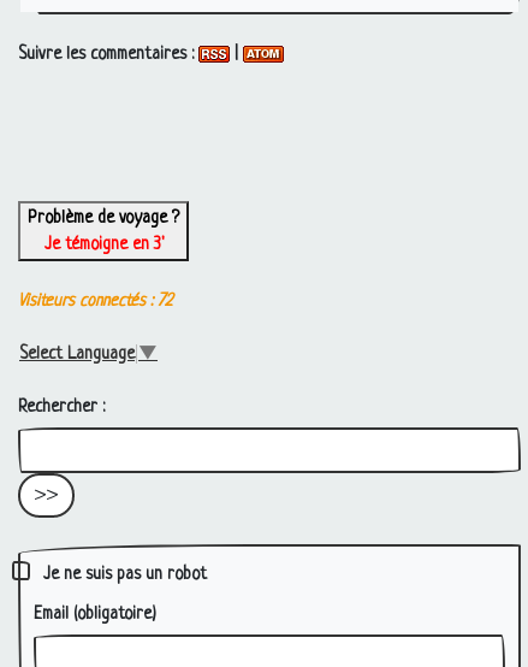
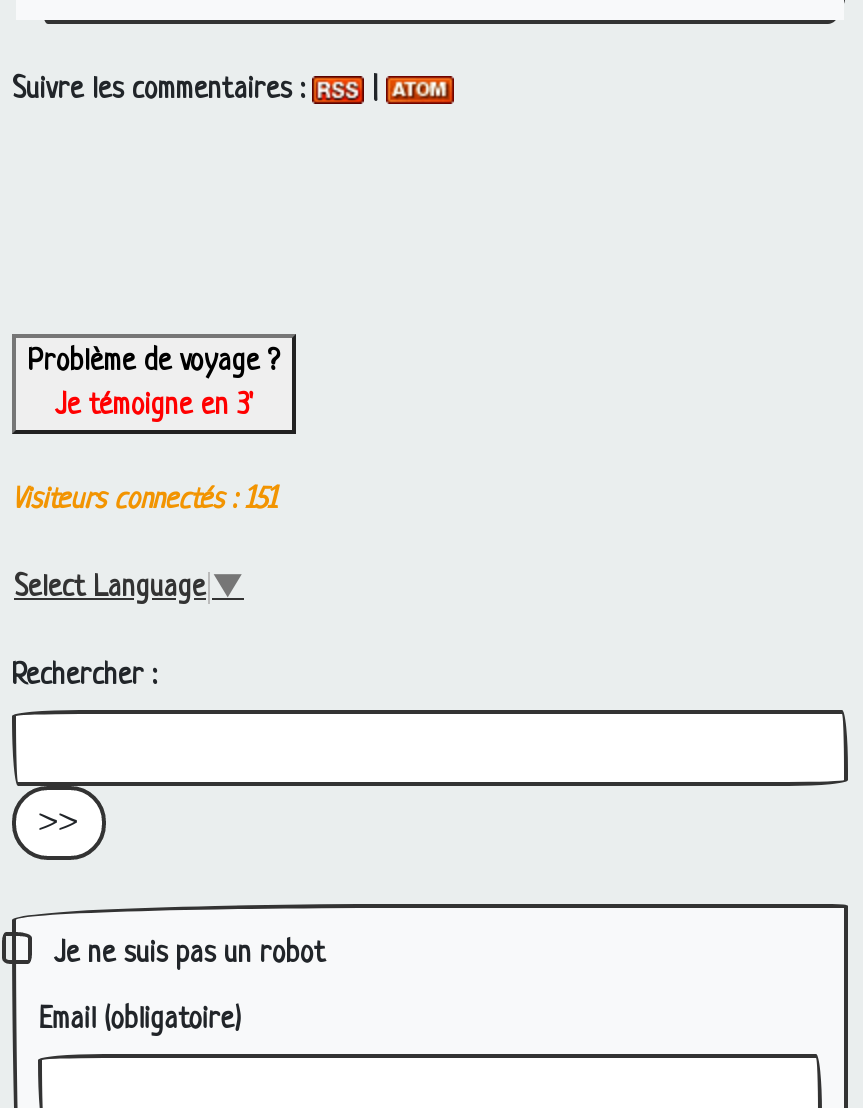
[18,291,172,310] Visiteurs connectés :72 -> [12,483,276,515] Visiteurs connectés :151

